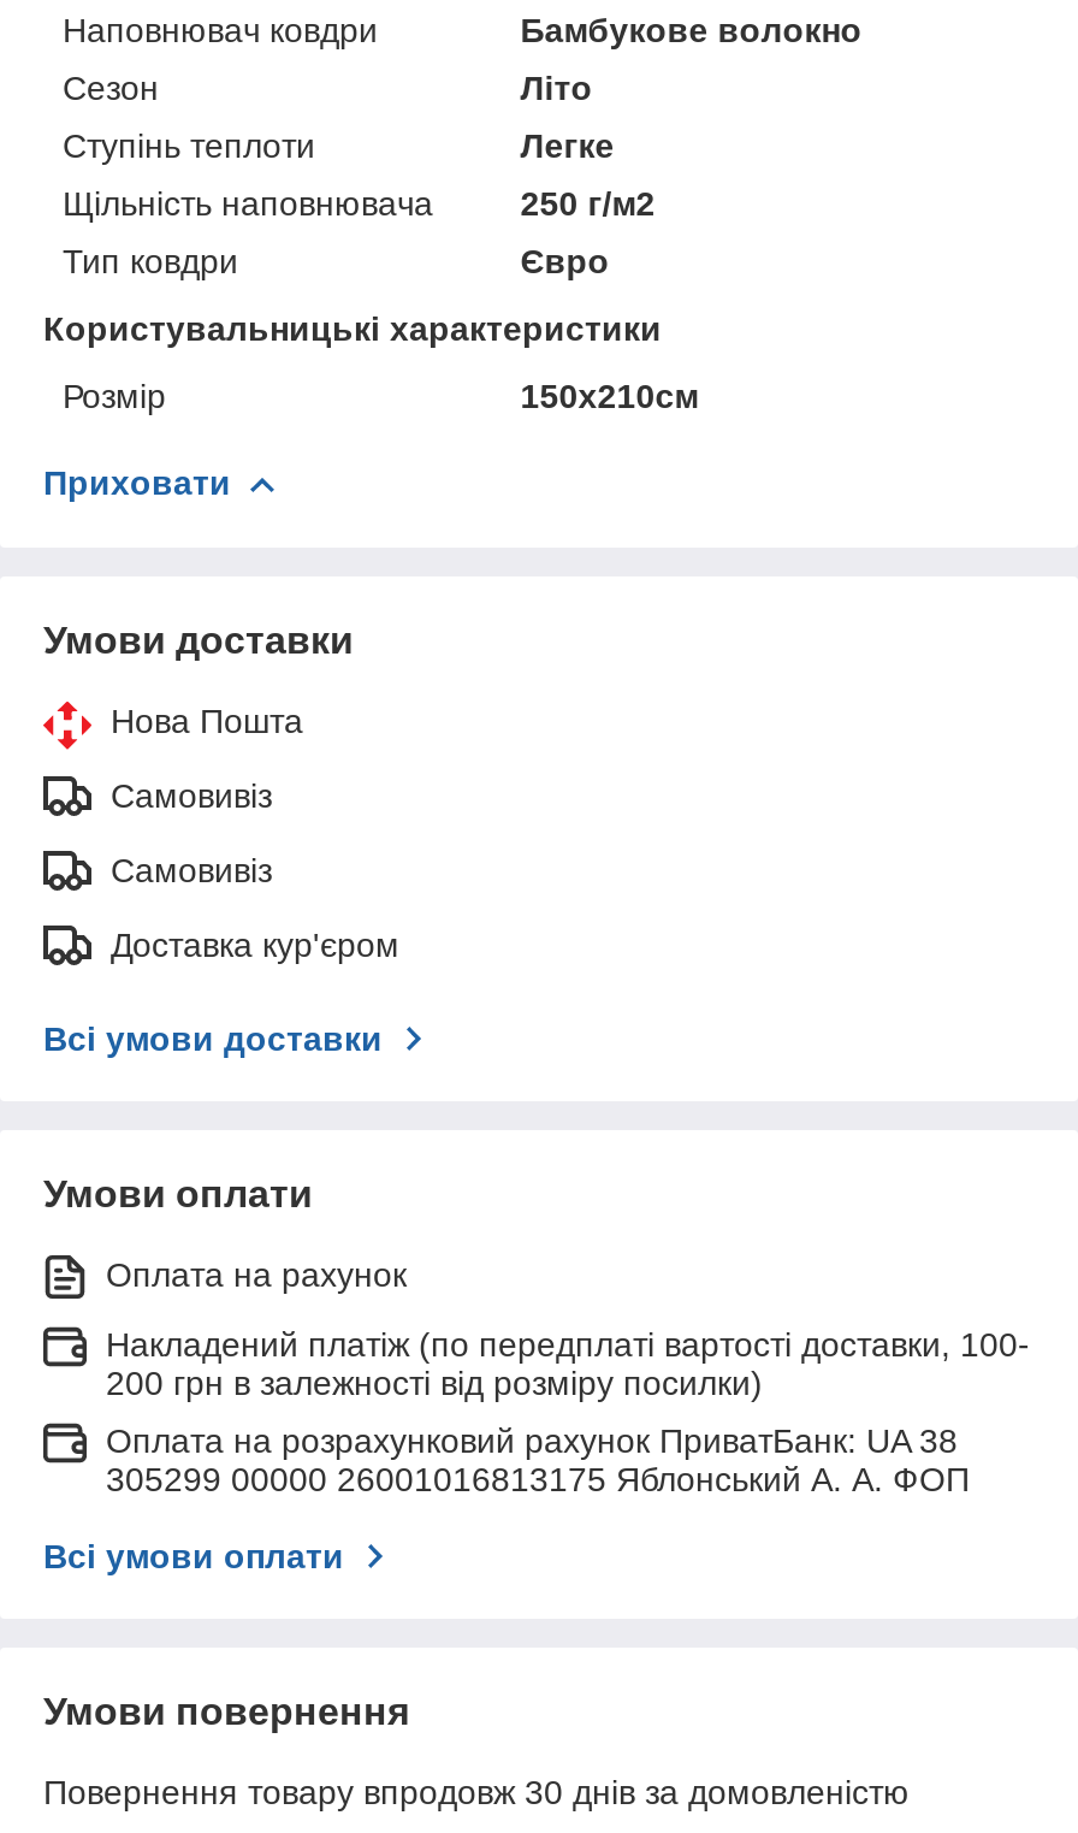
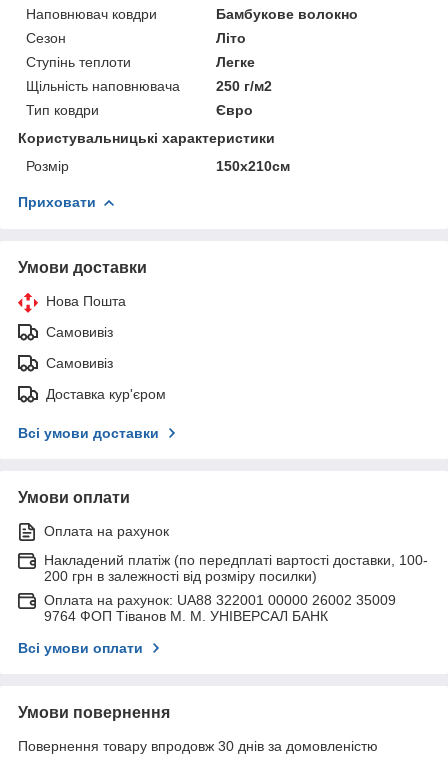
[106,1421,970,1498] Оплата на розрахунковий рахунок ПриватБанк: UA 38 | 305299 00000 26001016813175 Яблонський А. А. ФОП -> [44,592,396,624] Оплата на рахунок: UA88 322001 00000 26002 35009 | 9764 ФОП Тіванов М. М. УНІВЕРСАЛ БАНК

